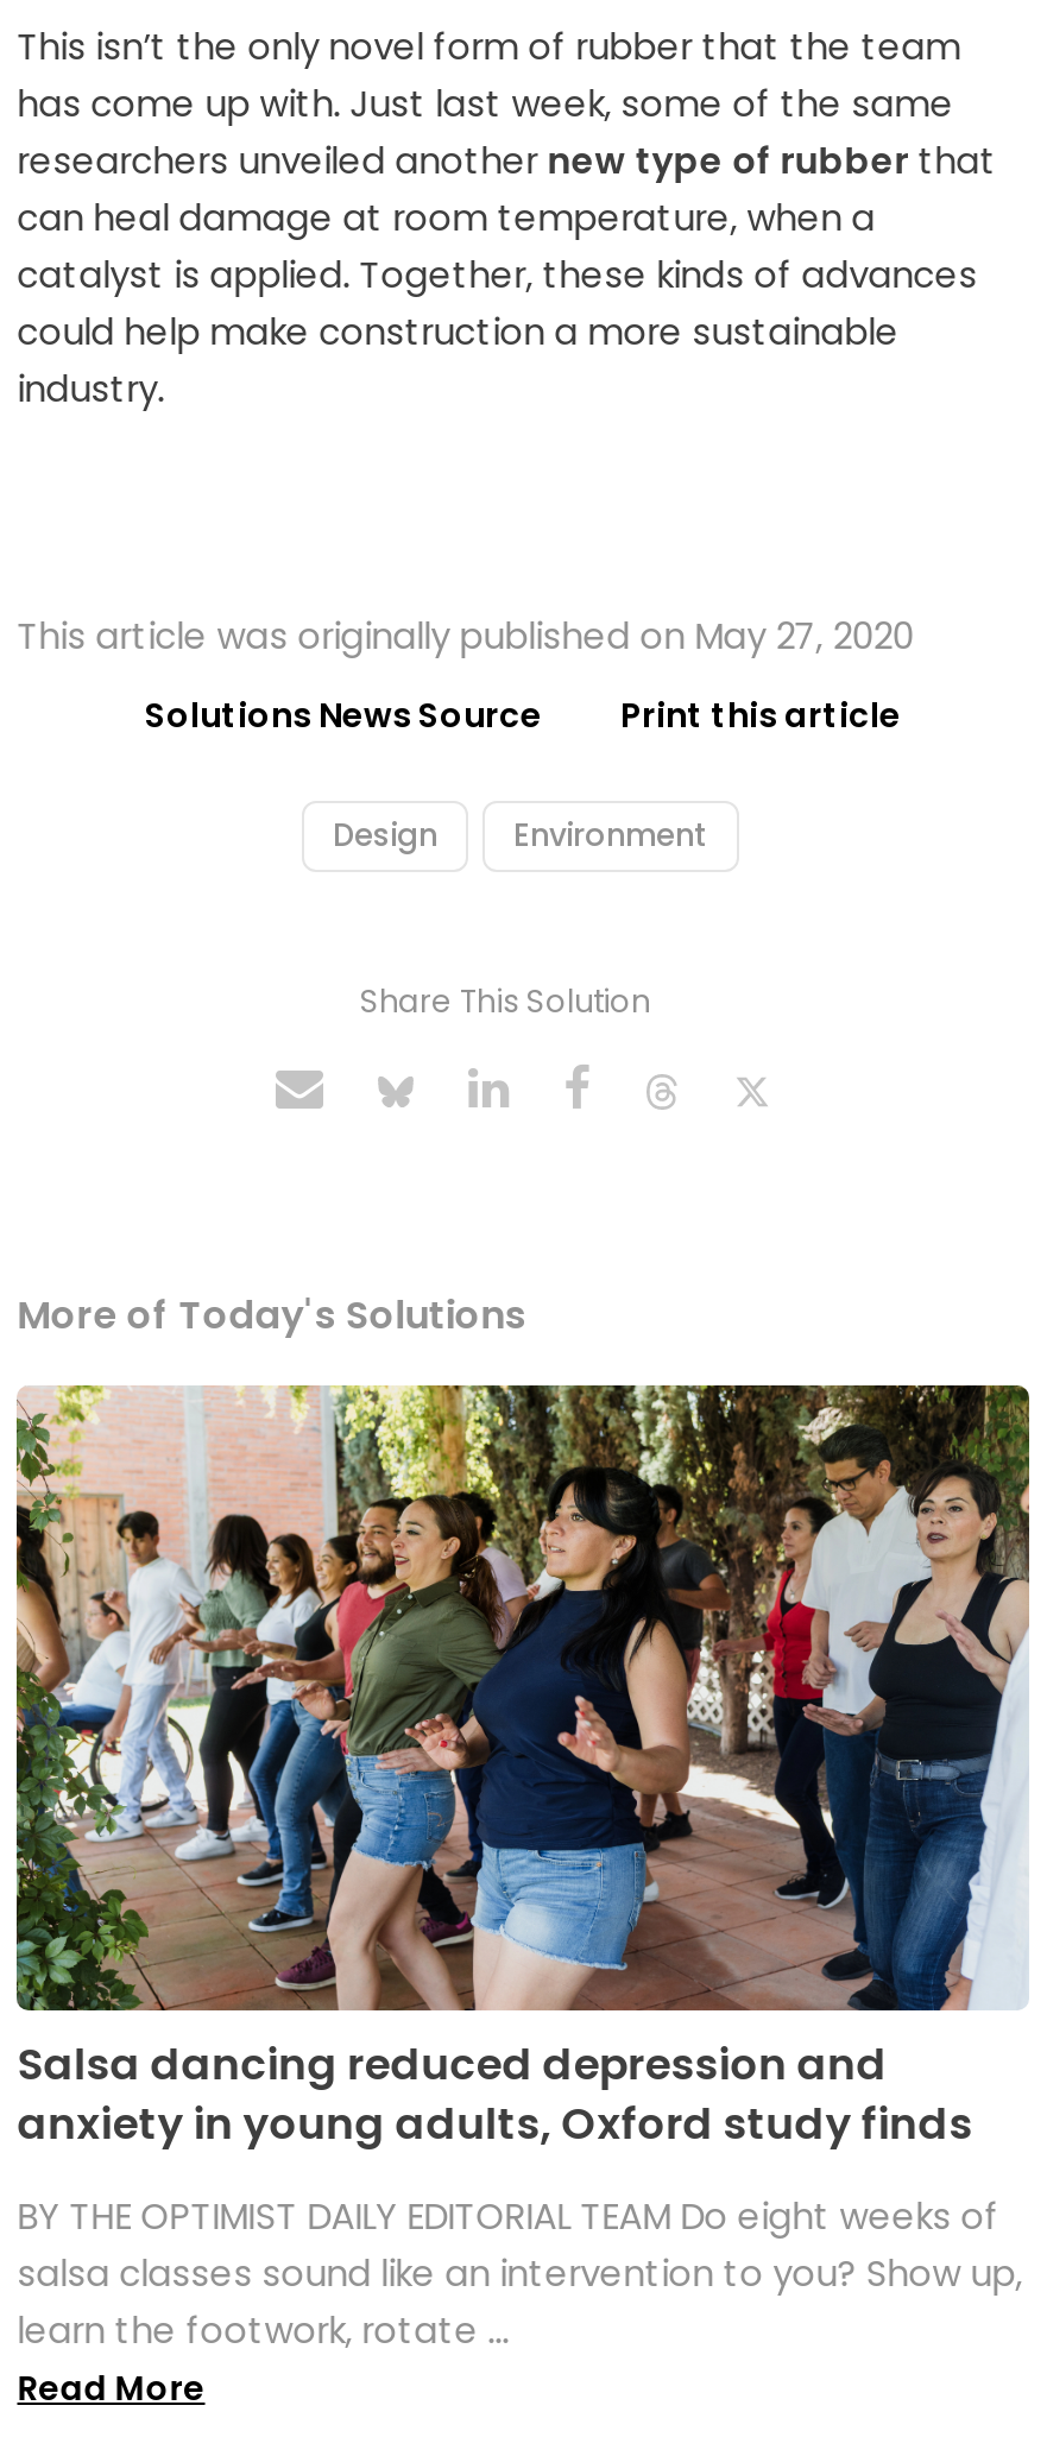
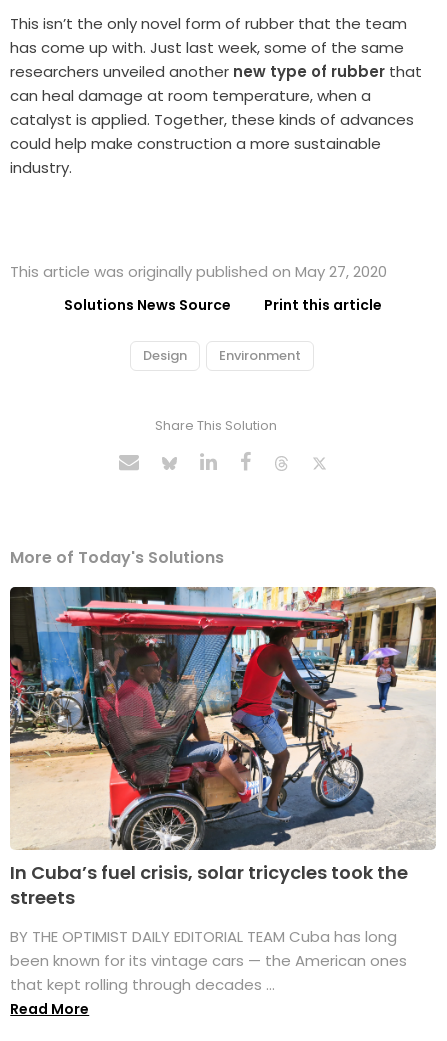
[14,1383,1029,2154] [image] | Salsa dancing reduced depression and | anxiety in young adults, Oxford study finds -> [9,586,436,910] [image] | In Cuba’s fuel crisis, solar tricycles took the | streets
[17,2192,1023,2356] BY THE OPTIMIST DAILY EDITORIAL TEAM Do eight weeks of | salsa classes sound like an intervention to you? Show up, | learn the footwork, rotate ... -> [10,926,407,995] BY THE OPTIMIST DAILY EDITORIAL TEAM Cuba has long | been known for its vintage cars — the American ones | that kept rolling through decades ...

